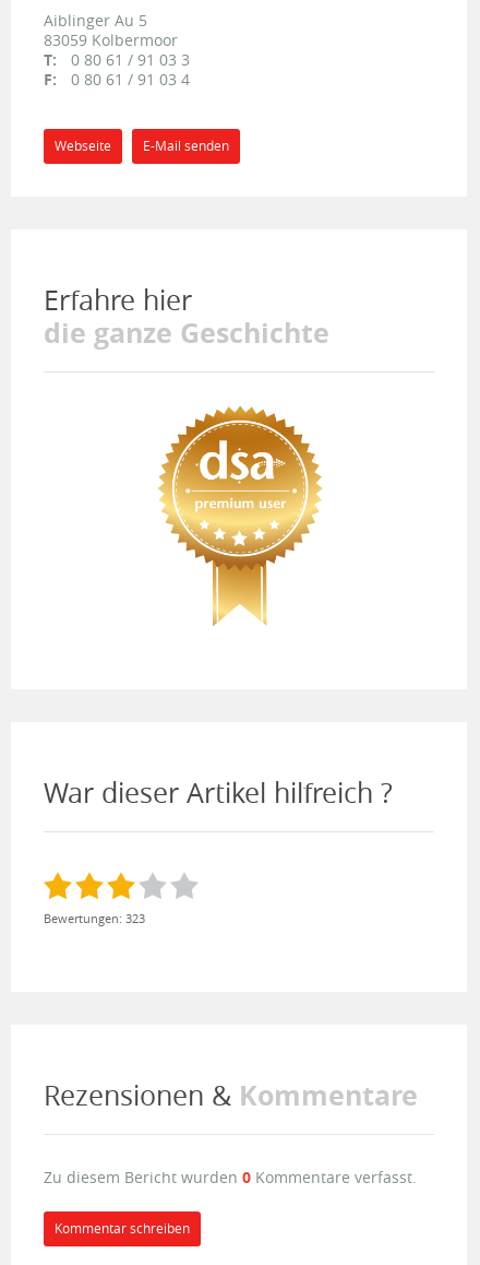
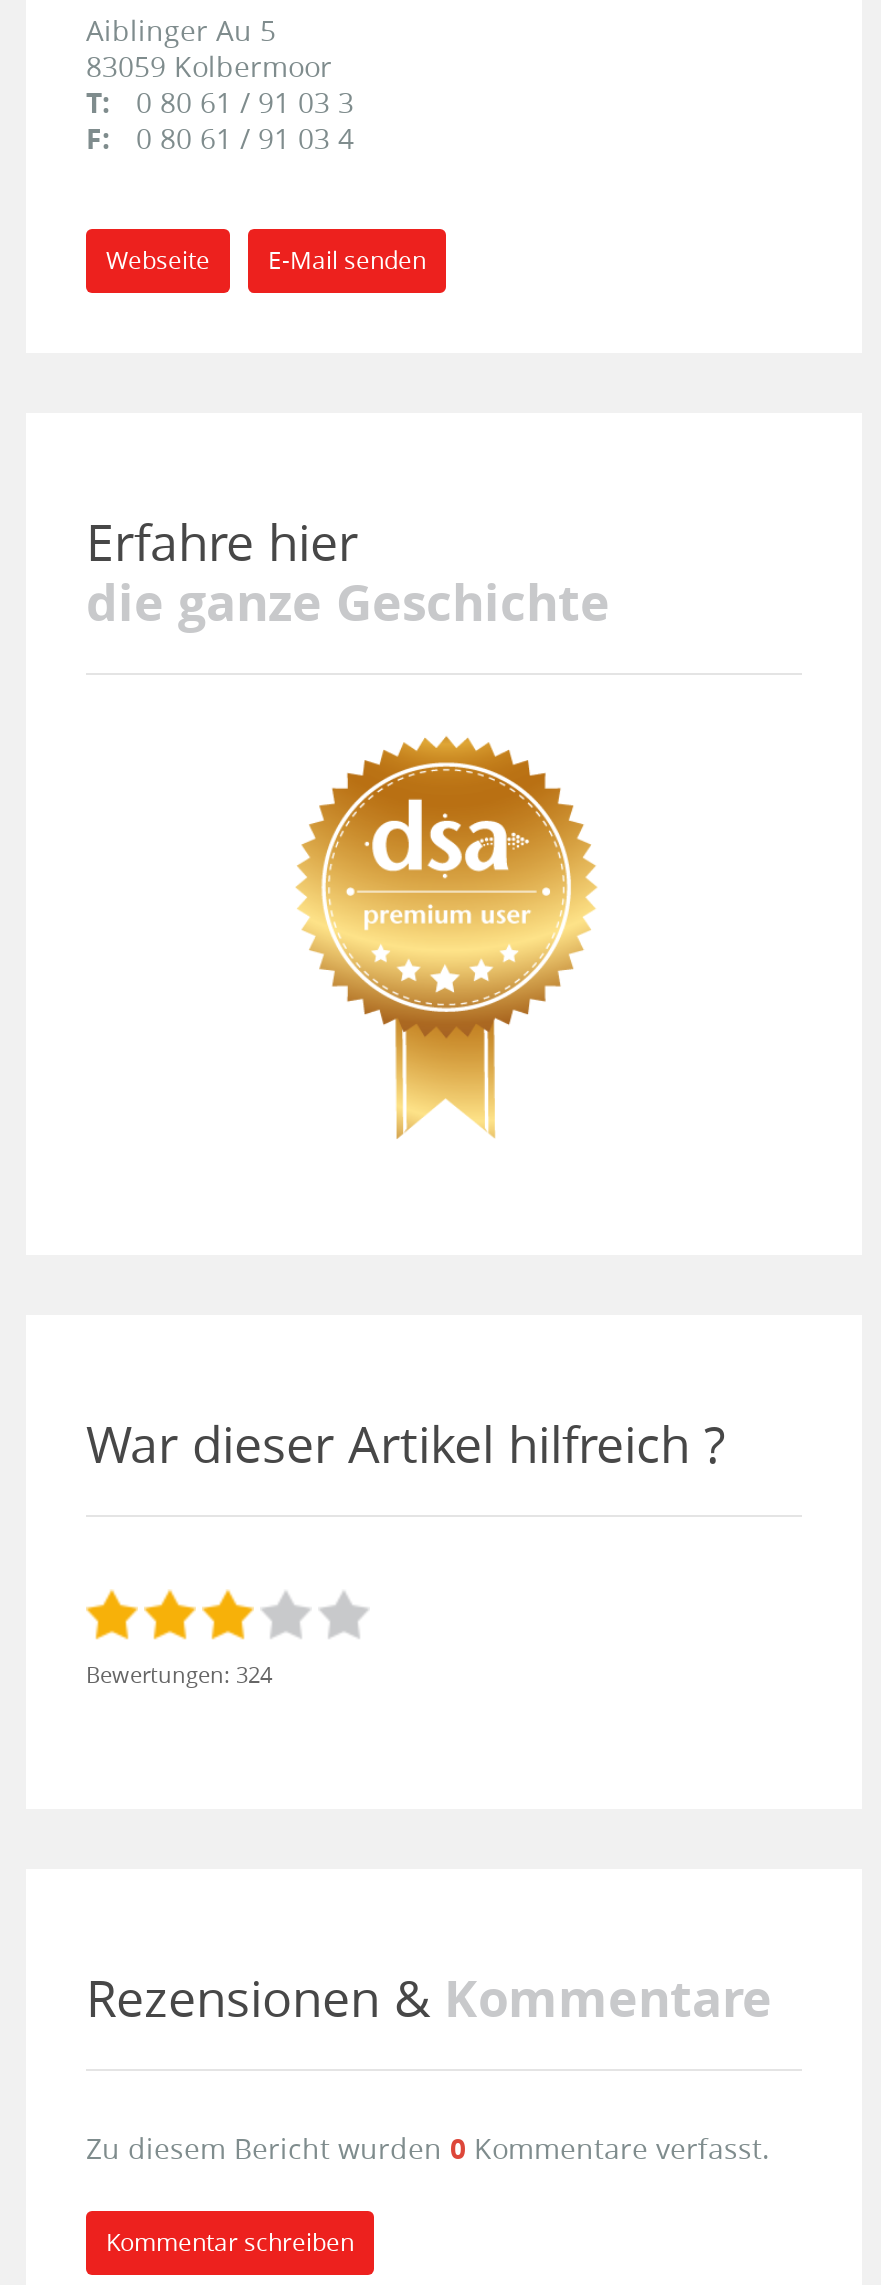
[44,910,145,927] Bewertungen: 323 -> [86,1659,272,1689] Bewertungen: 324

